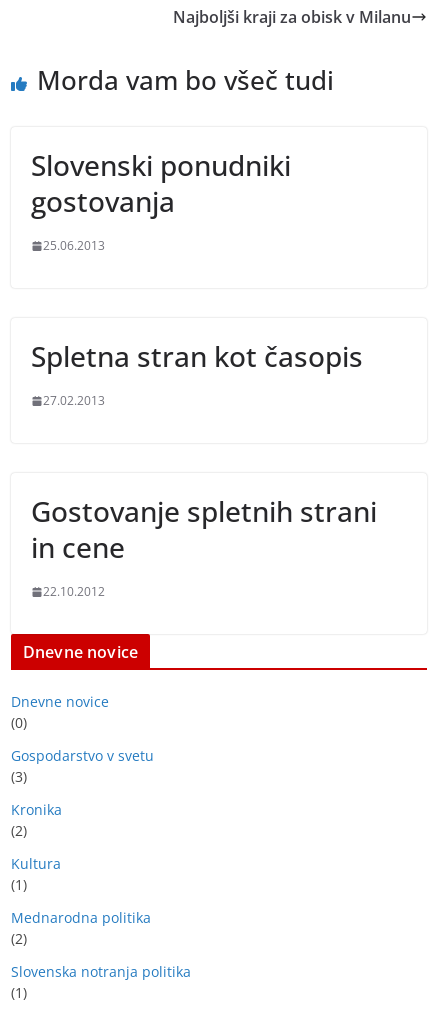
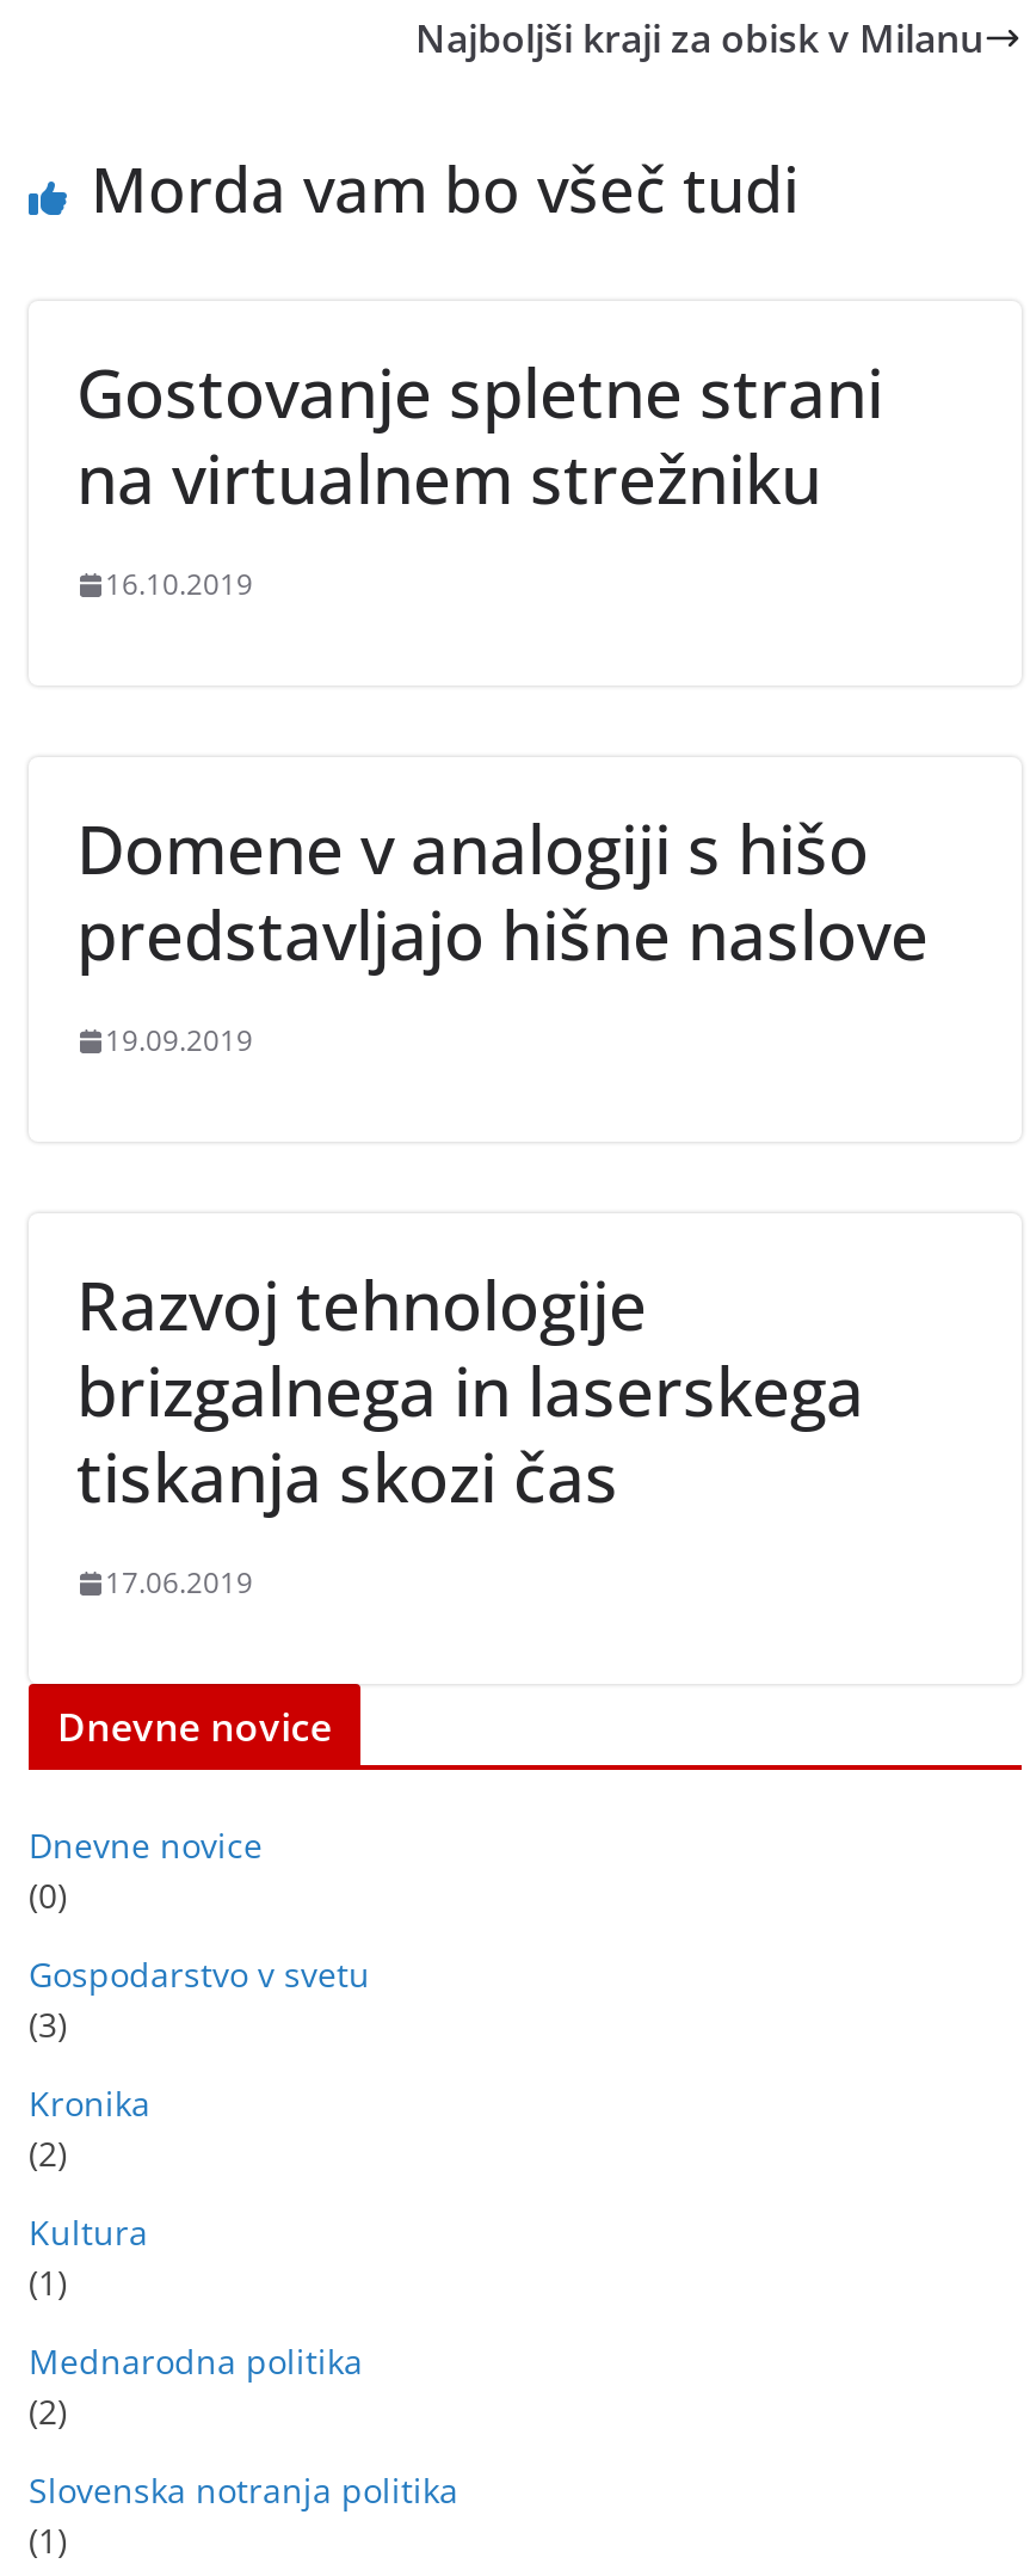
[31,146,291,254] Slovenski ponudniki | gostovanja | 25.06.2013 -> [76,347,883,605] Gostovanje spletne strani | na virtualnem strežniku | 16.10.2019
[31,337,363,409] Spletna stran kot časopis | 27.02.2013 -> [76,803,929,1061] Domene v analogiji s hišo | predstavljajo hišne naslove | 19.09.2019
[31,492,377,600] Gostovanje spletnih strani | in cene | 22.10.2012 -> [76,1259,864,1603] Razvoj tehnologije | brizgalnega in laserskega | tiskanja skozi čas | 17.06.2019

